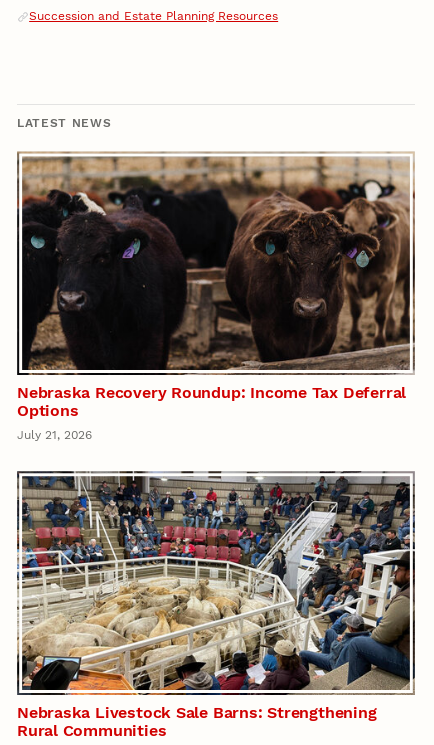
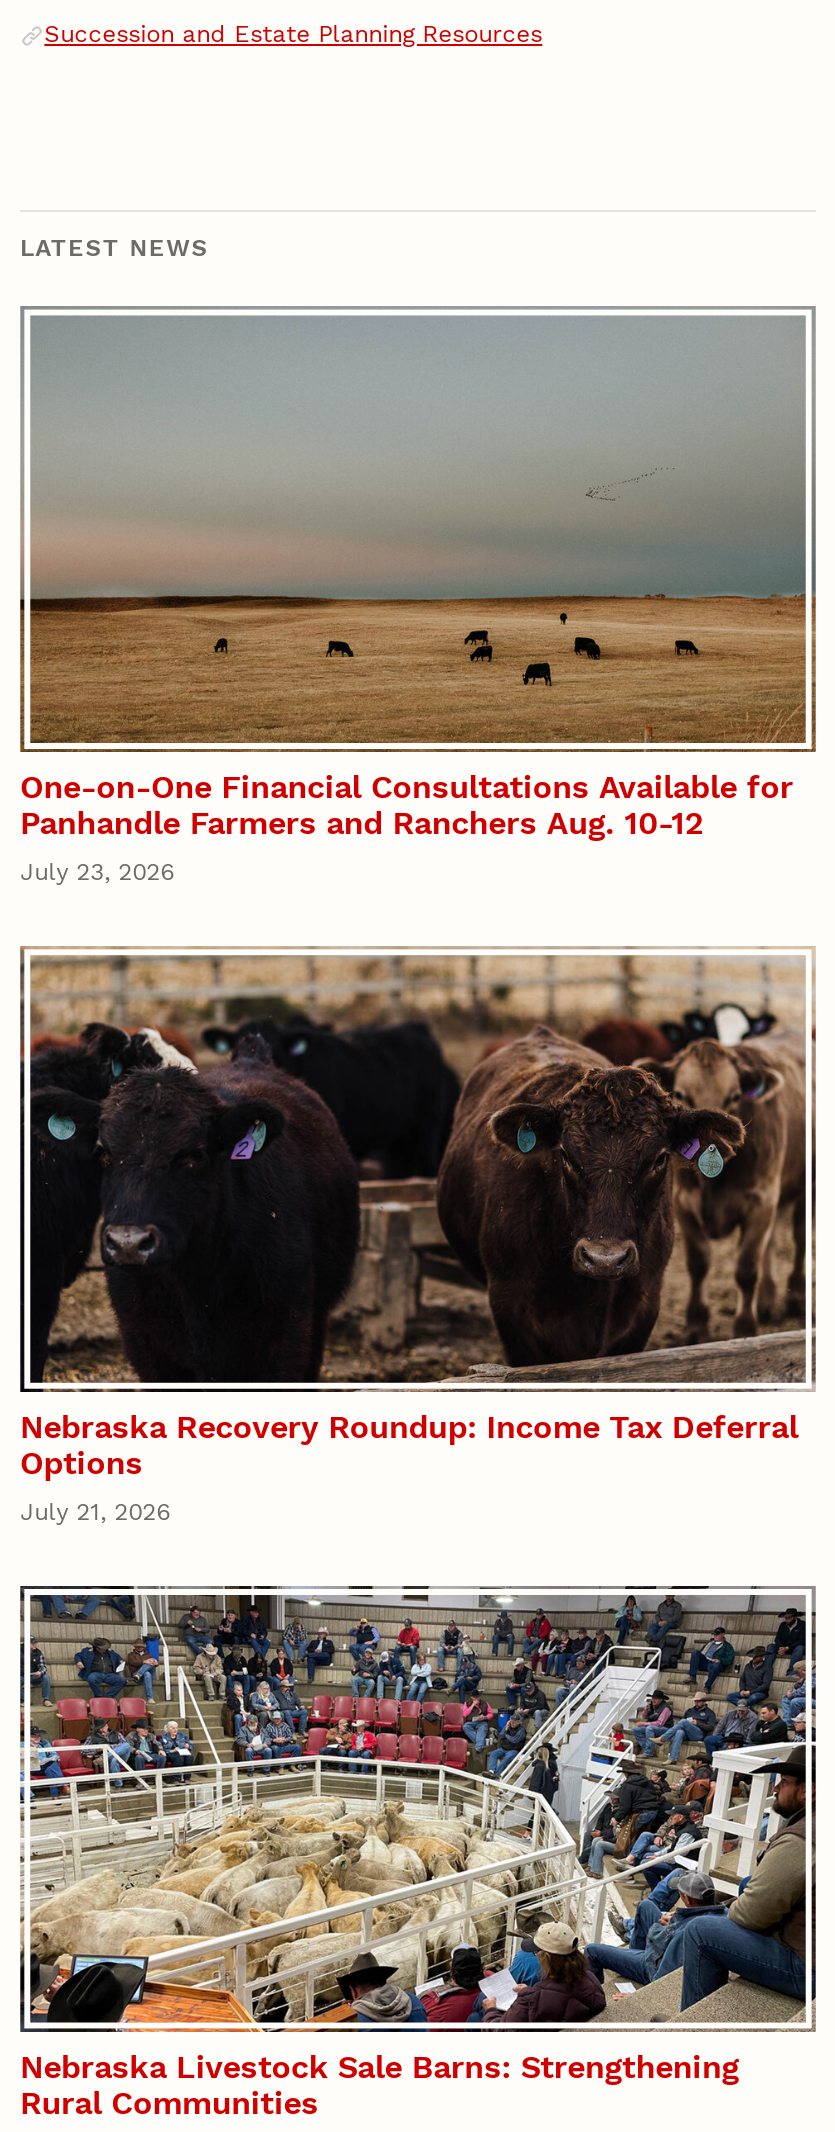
none -> [18,307,816,887] [image] | One-on-One Financial Consultations Available for | Panhandle Farmers and Ranchers Aug. 10-12 | July 23, 2026

